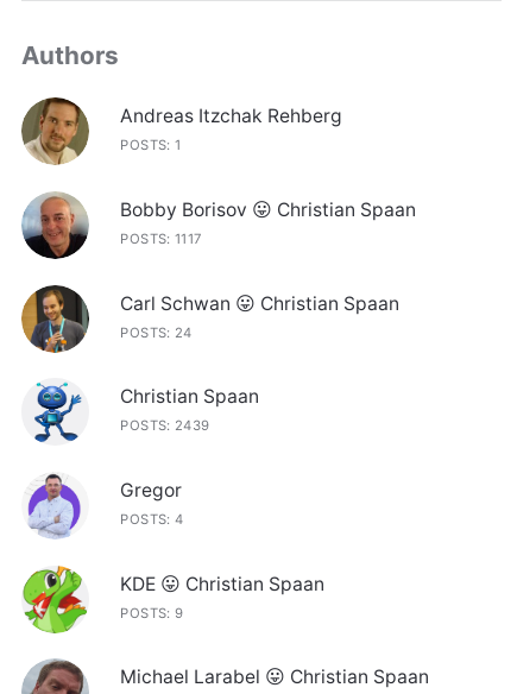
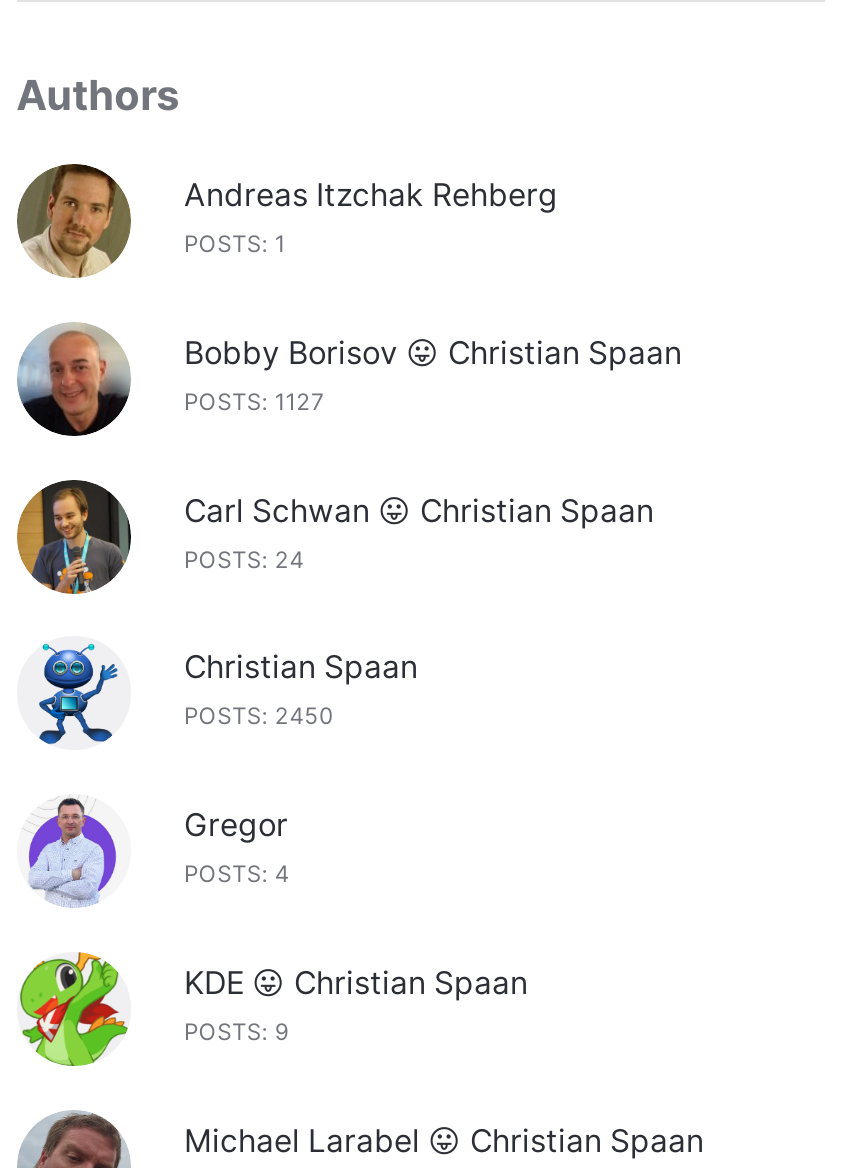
[121,230,201,247] POSTS: 1117 -> [184,388,324,416] POSTS: 1127
[121,417,210,434] POSTS: 2439 -> [184,702,334,730] POSTS: 2450

